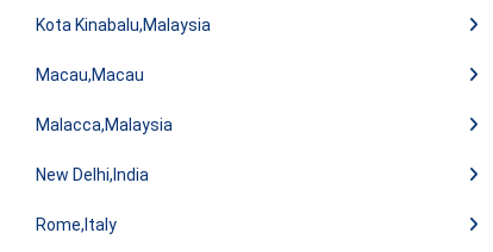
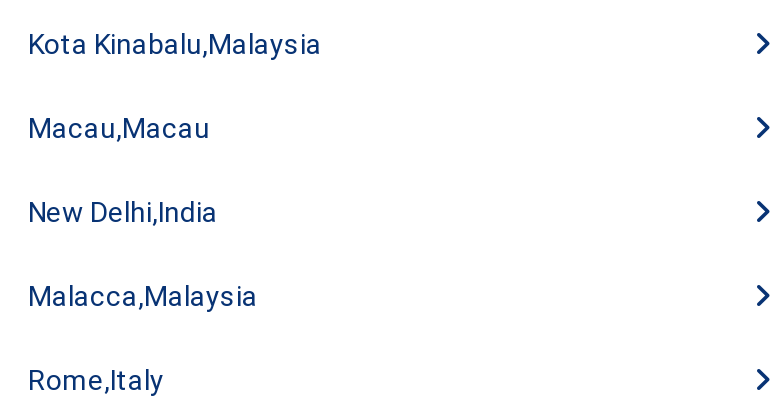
moved [36,115,173,134] -> [28,280,258,312]: Malacca,Malaysia
moved [36,165,149,184] -> [28,196,218,228]: New Delhi,India

